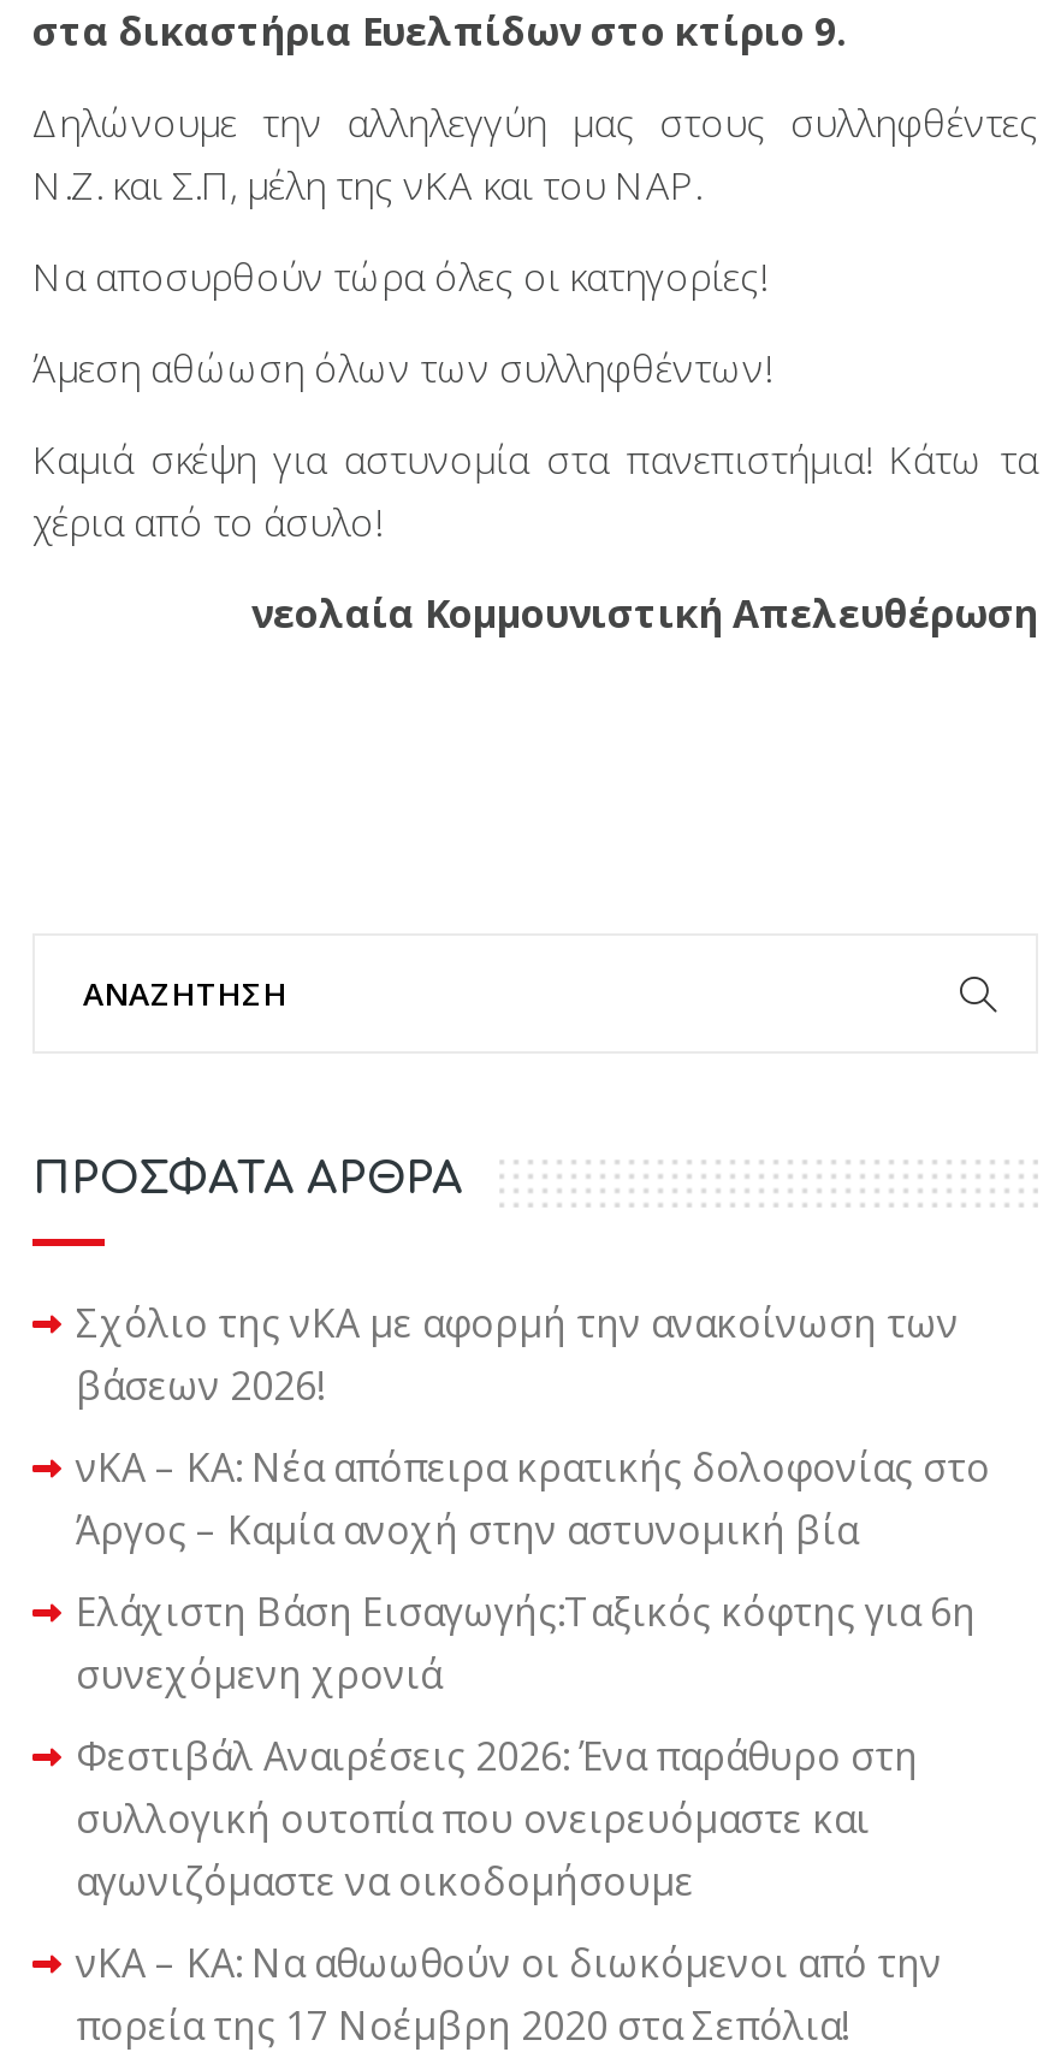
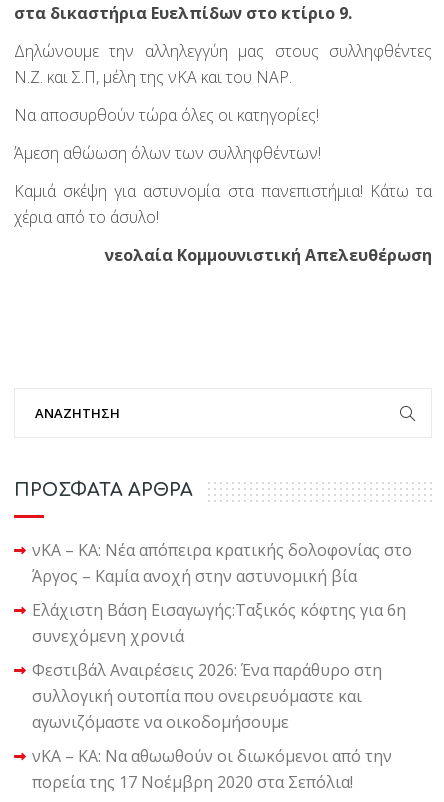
[76,1297,959,1413] Σχόλιο της νΚΑ με αφορμή την ανακοίνωση των | βάσεων 2026! -> none

